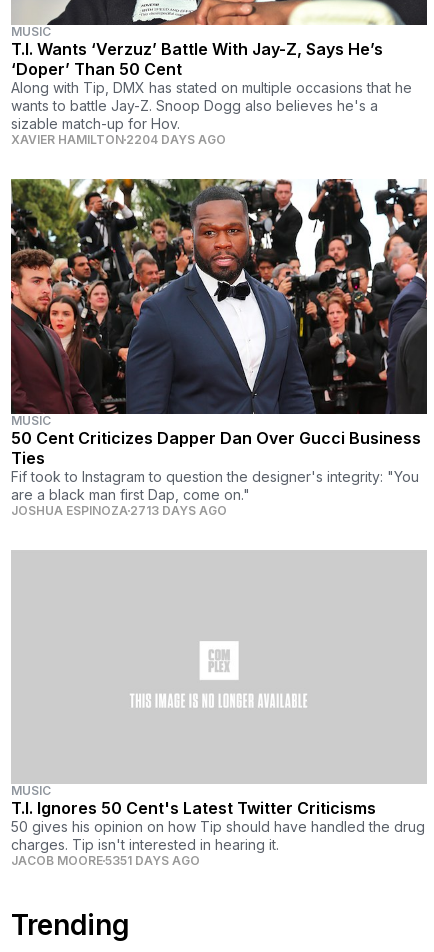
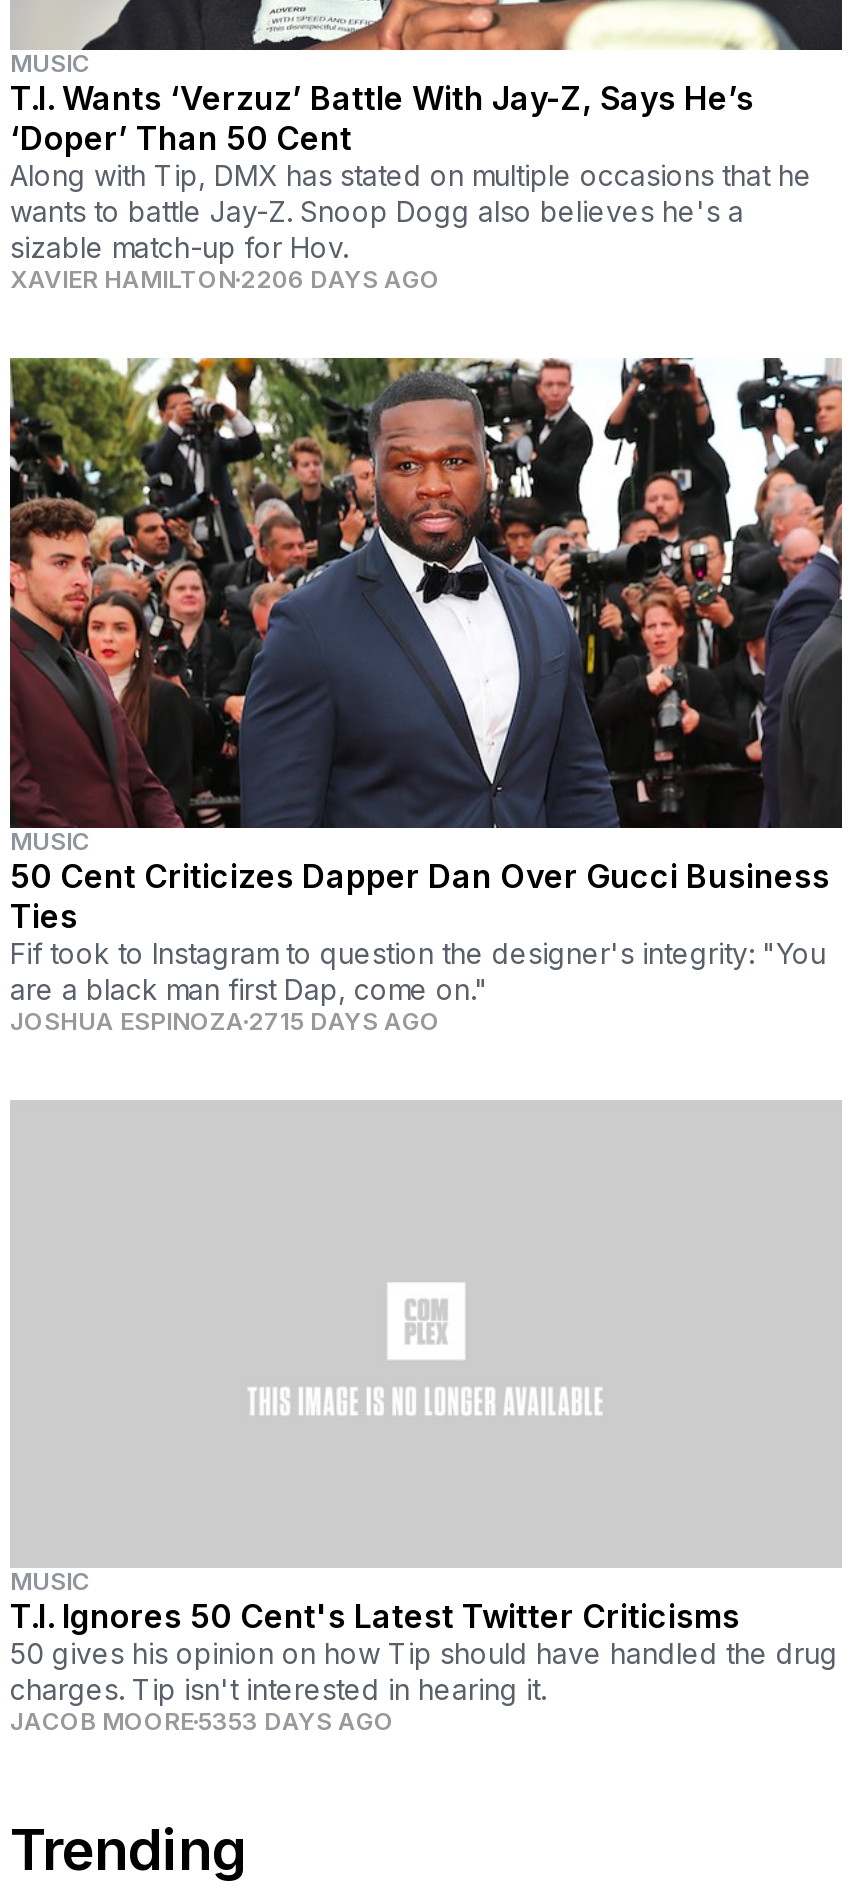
[11,132,226,147] XAVIER HAMILTON 2204 DAYS AGO -> [10,265,440,295] XAVIER HAMILTON 2206 DAYS AGO
[11,503,227,518] JOSHUA ESPINOZA 2713 DAYS AGO -> [10,1005,440,1035] JOSHUA ESPINOZA 2715 DAYS AGO
[11,853,200,868] JACOB MOORE 5351 DAYS AGO -> [10,1706,394,1736] JACOB MOORE 5353 DAYS AGO

